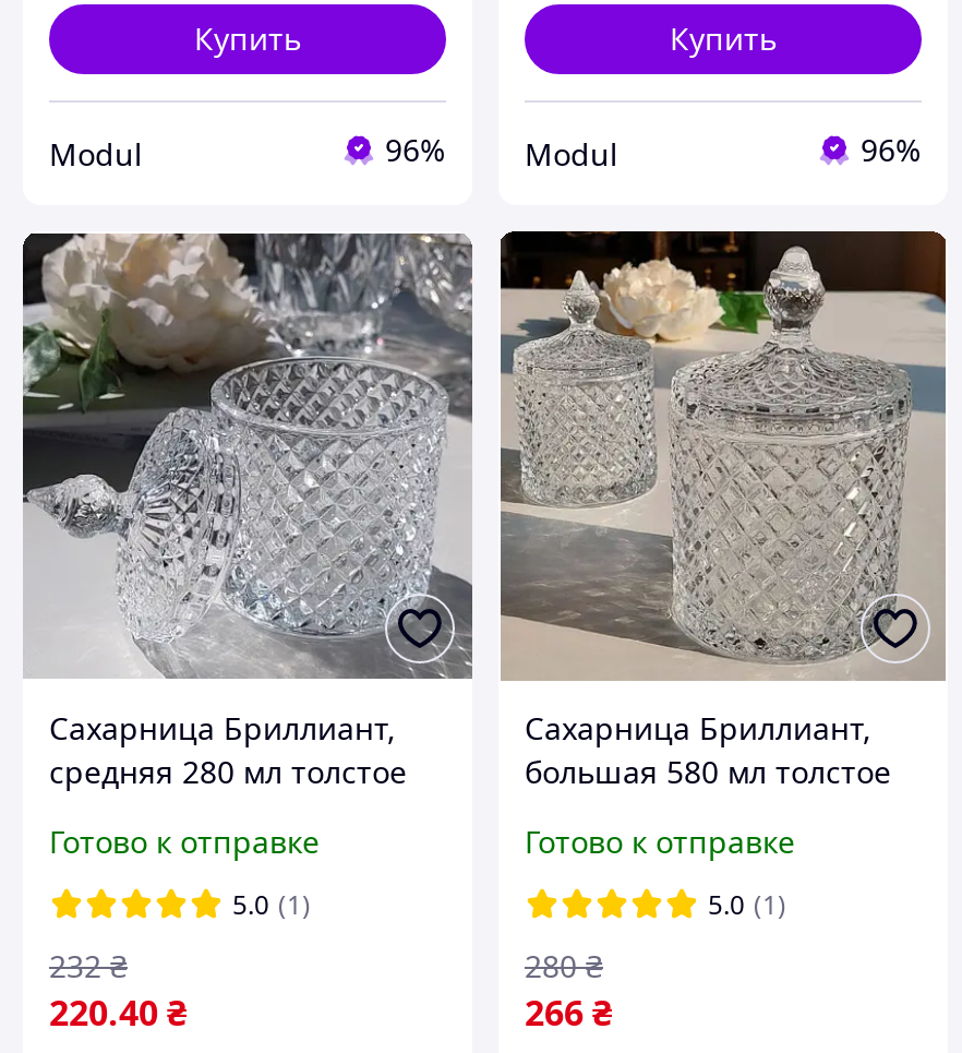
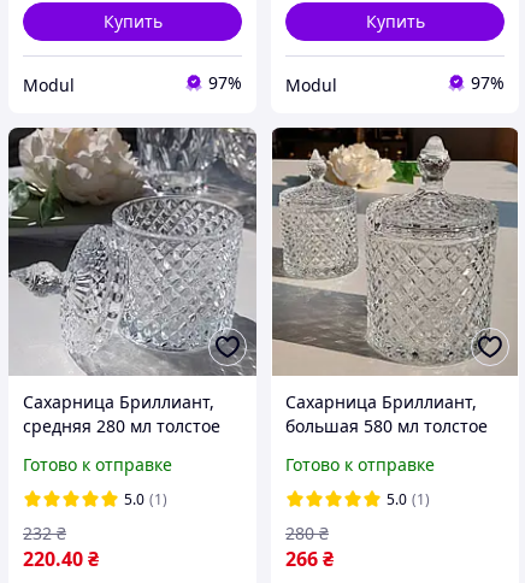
[385,129,618,174] 96% Modul -> [208,71,337,96] 97% Modul
[861,129,922,171] 96% -> [471,71,505,94] 97%

